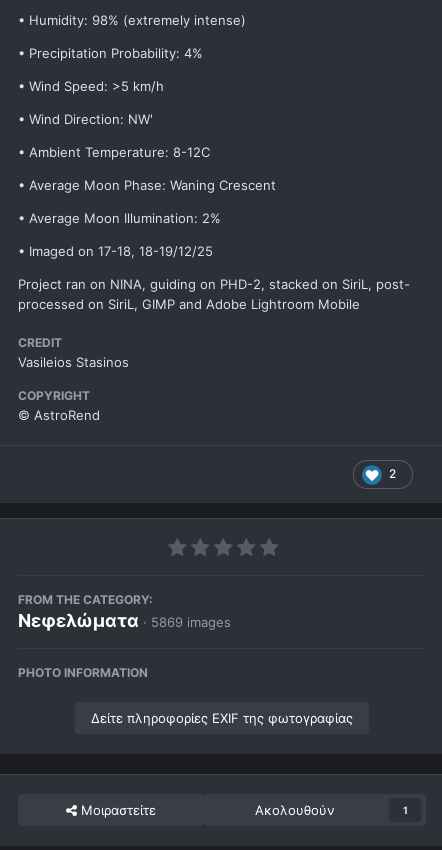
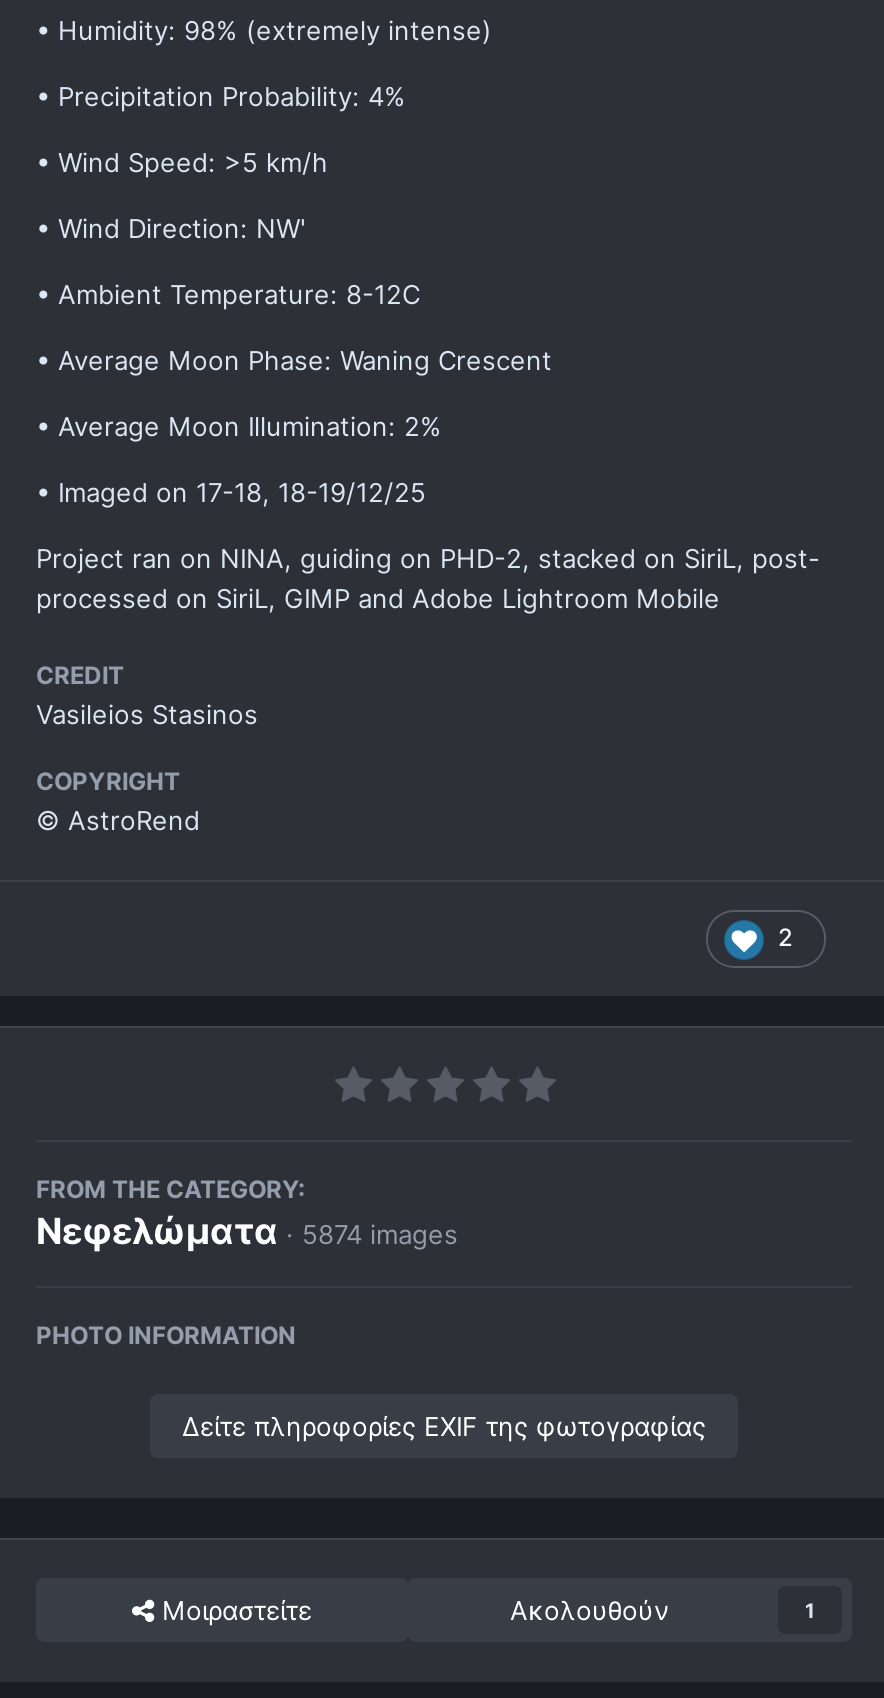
[18,610,231,631] Νεφελώματα · 5869 images -> [36,1211,458,1253] Νεφελώματα · 5874 images

